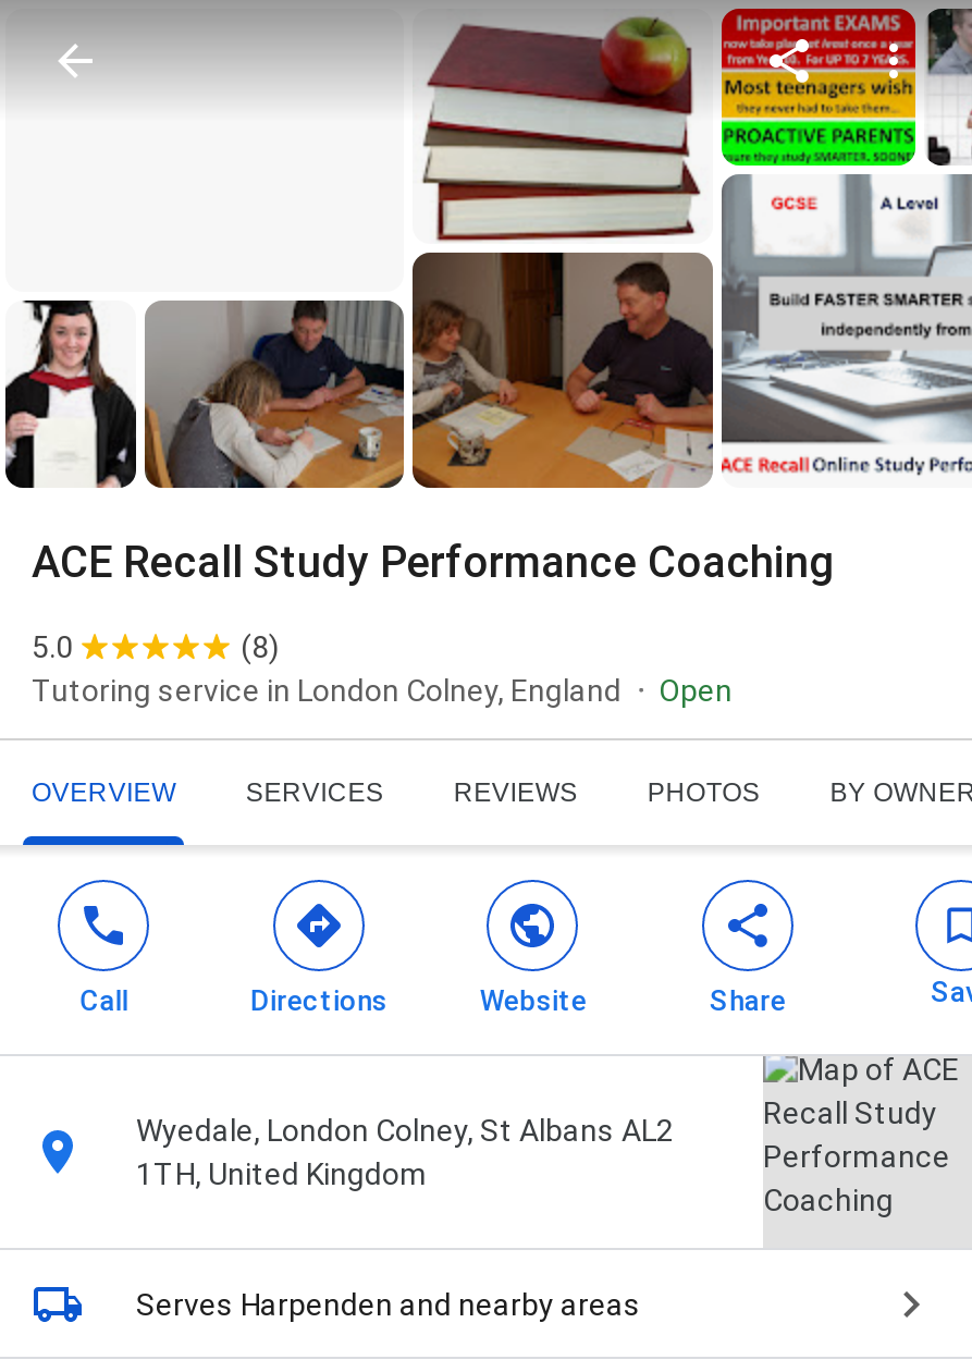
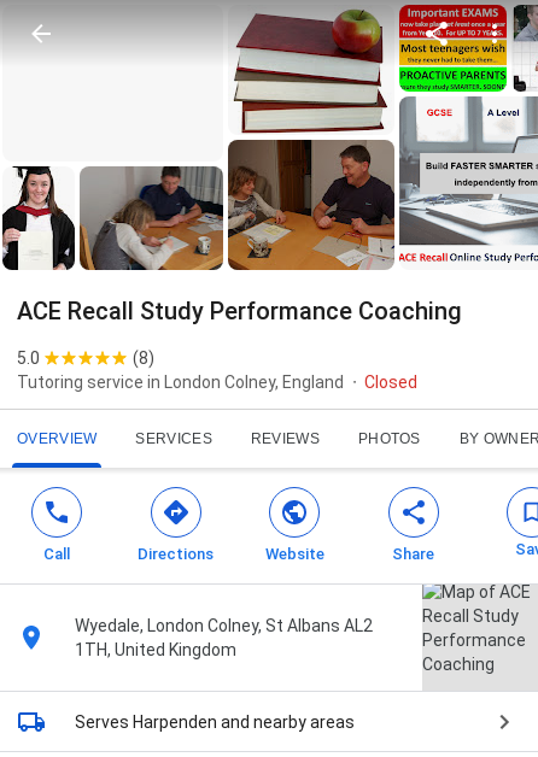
[659,673,733,708] Open -> [364,373,417,392] Closed

